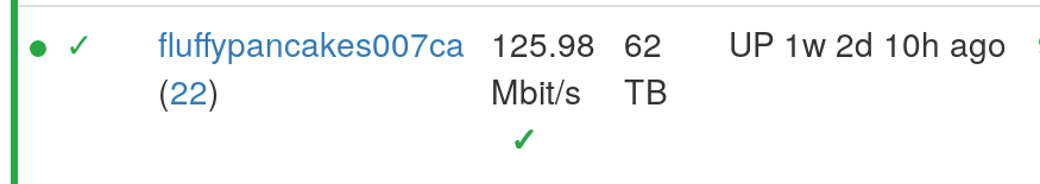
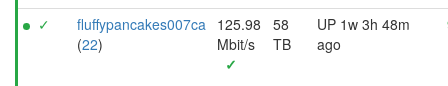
[624,19,662,66] 62 -> [273,14,289,34] 58
[729,19,1007,66] UP 1w 2d 10h ago -> [317,14,410,54] UP 1w 3h 48m | ago

